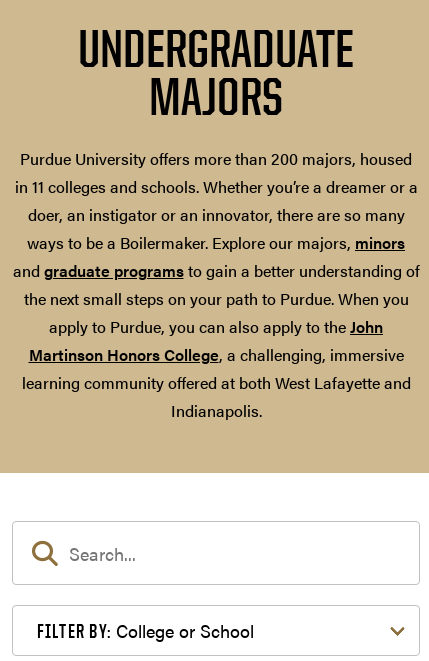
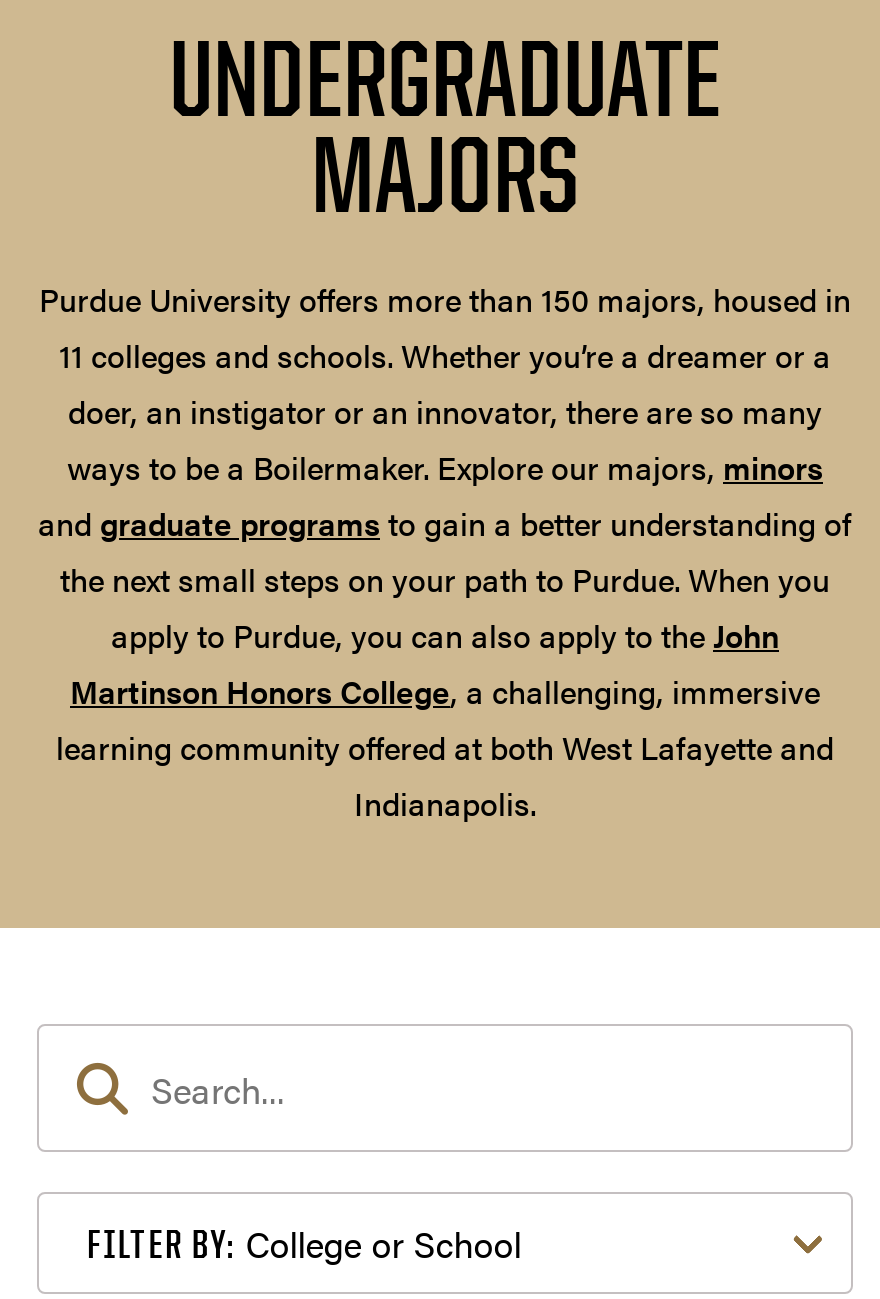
[14,147,417,198] Purdue University offers more than 200 majors, housed | in 11 colleges and schools. Whether you’re a dreamer or a -> [39,276,851,378] Purdue University offers more than 150 majors, housed in | 11 colleges and schools. Whether you’re a dreamer or a

